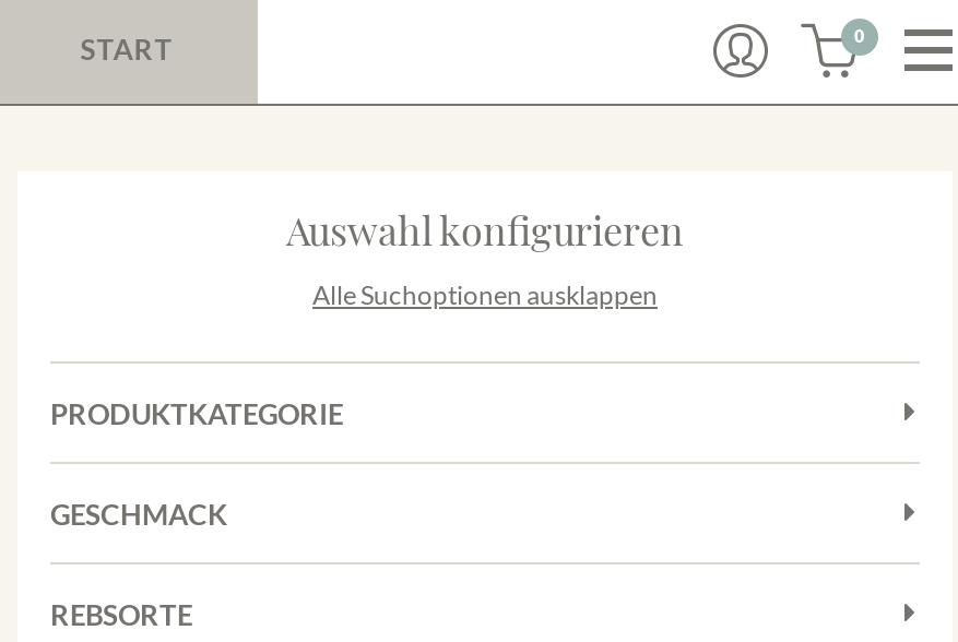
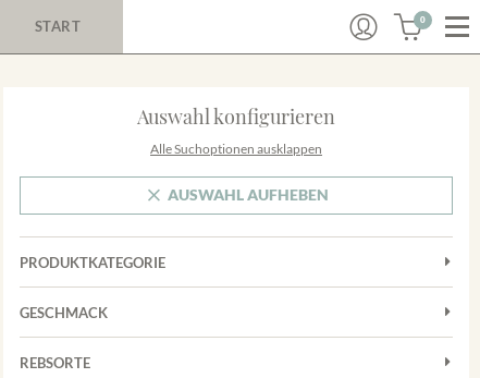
none -> [168,185,329,204] AUSWAHL AUFHEBEN

